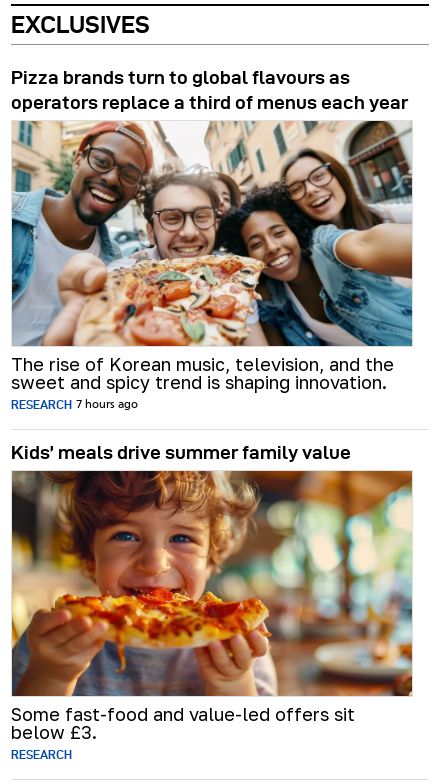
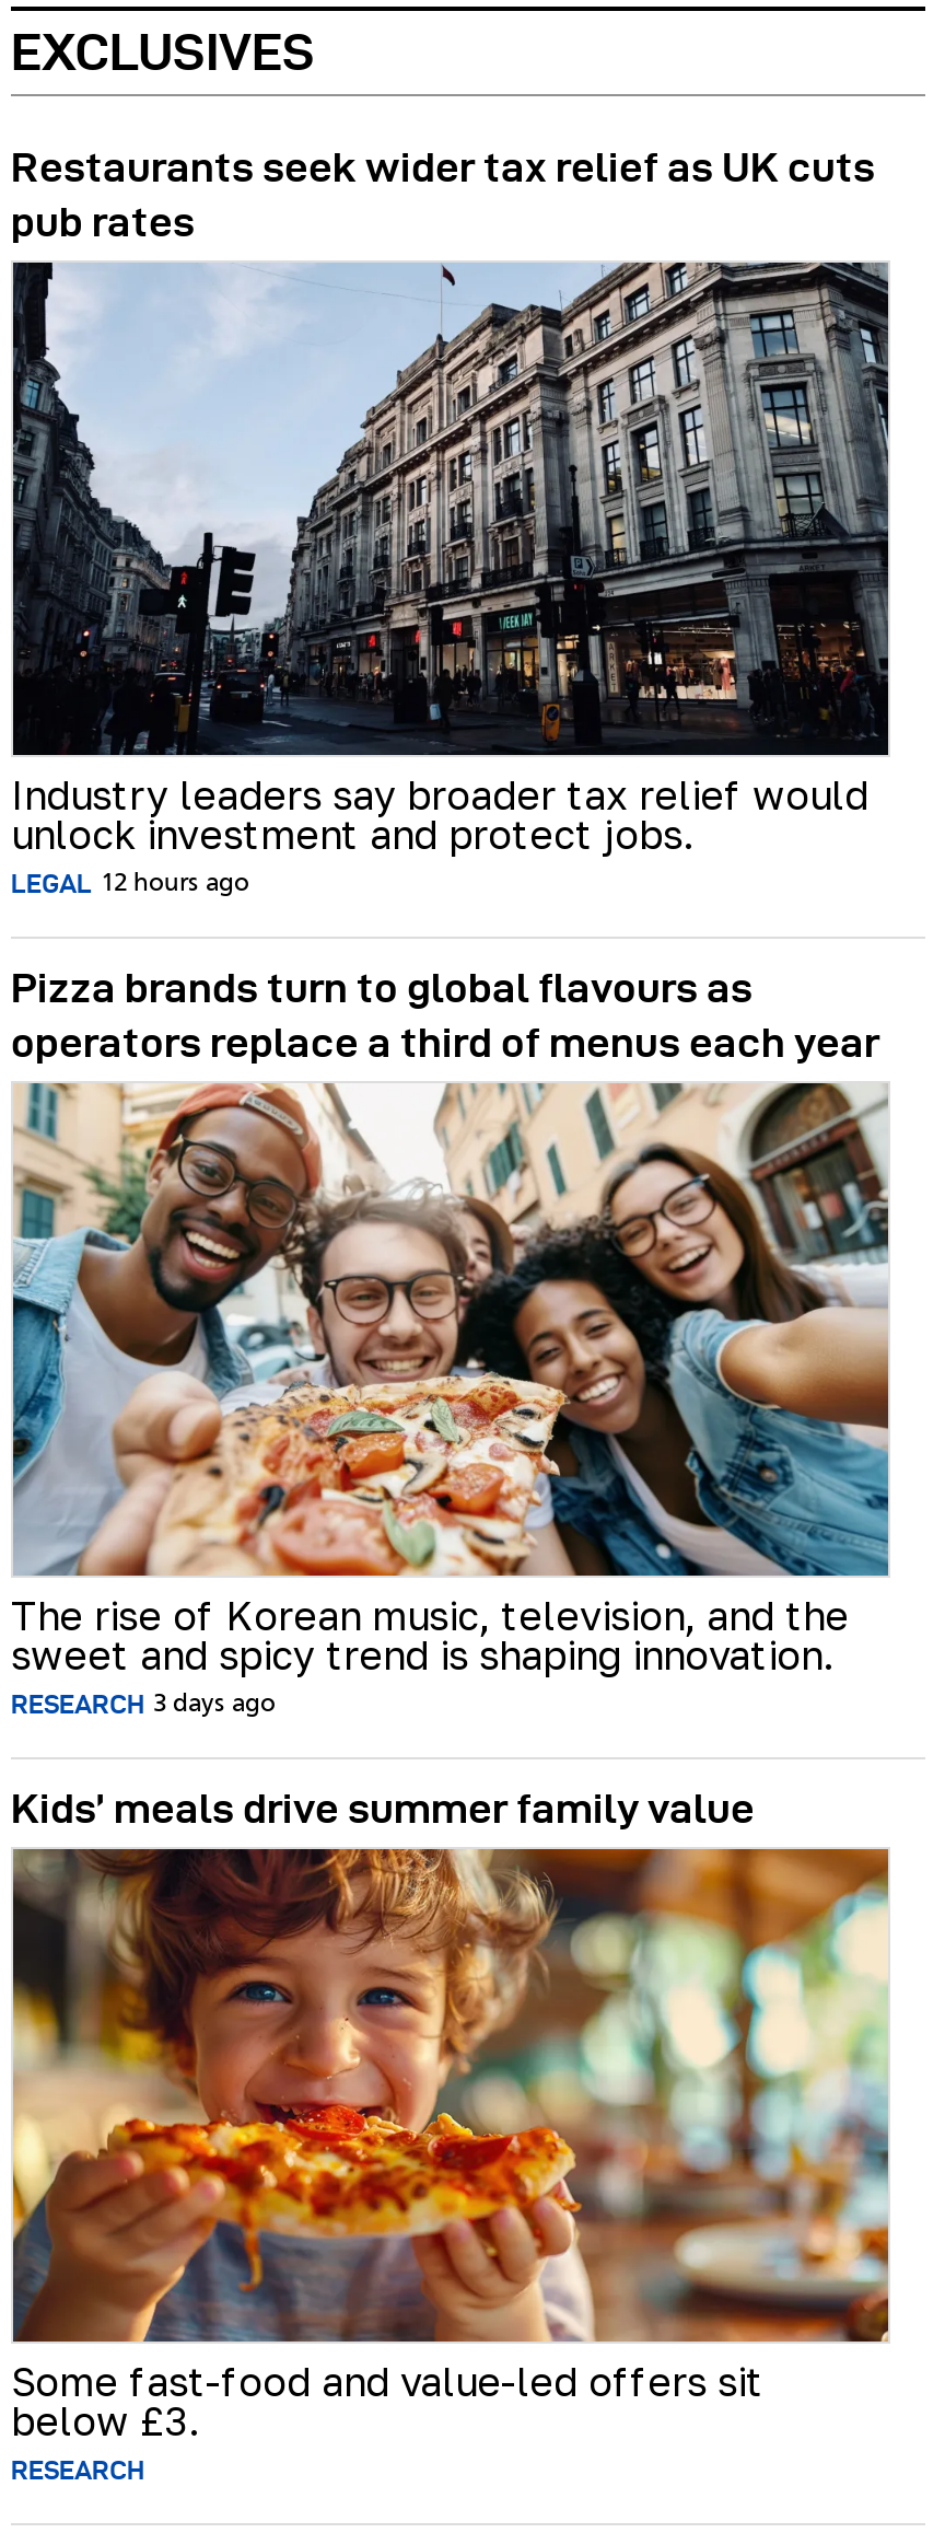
none -> [11,145,875,246] Restaurants seek wider tax relief as UK cuts | pub rates
none -> [11,260,890,898] [image] | Industry leaders say broader tax relief would | unlock investment and protect jobs. | LEGAL 12 hours ago
[11,398,138,411] RESEARCH 7 hours ago -> [11,1690,276,1719] RESEARCH 3 days ago

